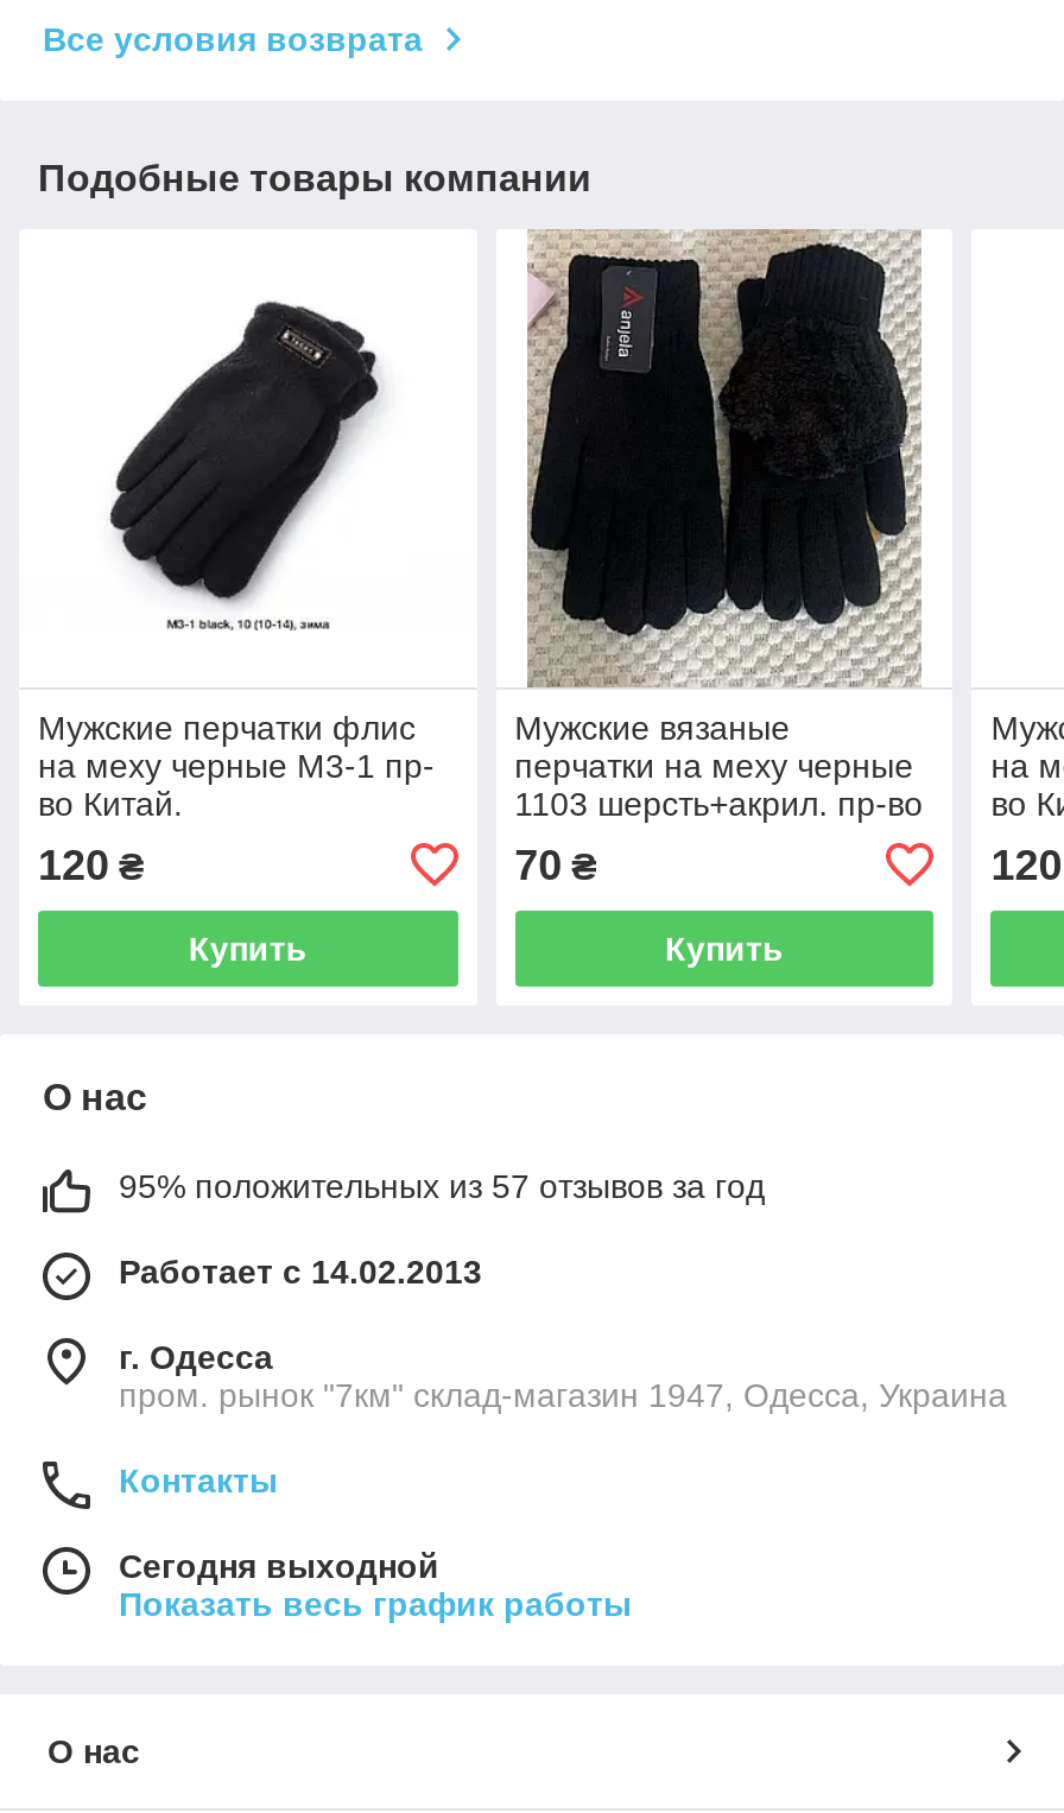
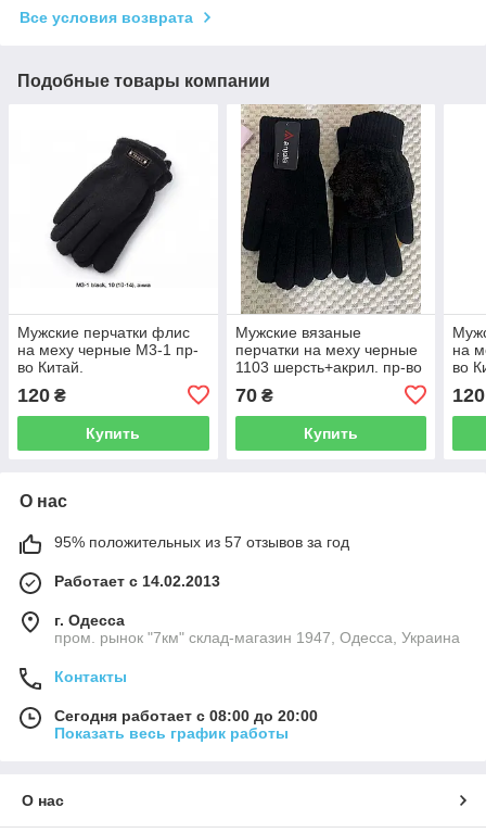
[119,1547,439,1585] Сегодня выходной -> [54,707,318,724] Сегодня работает с 08:00 до 20:00

